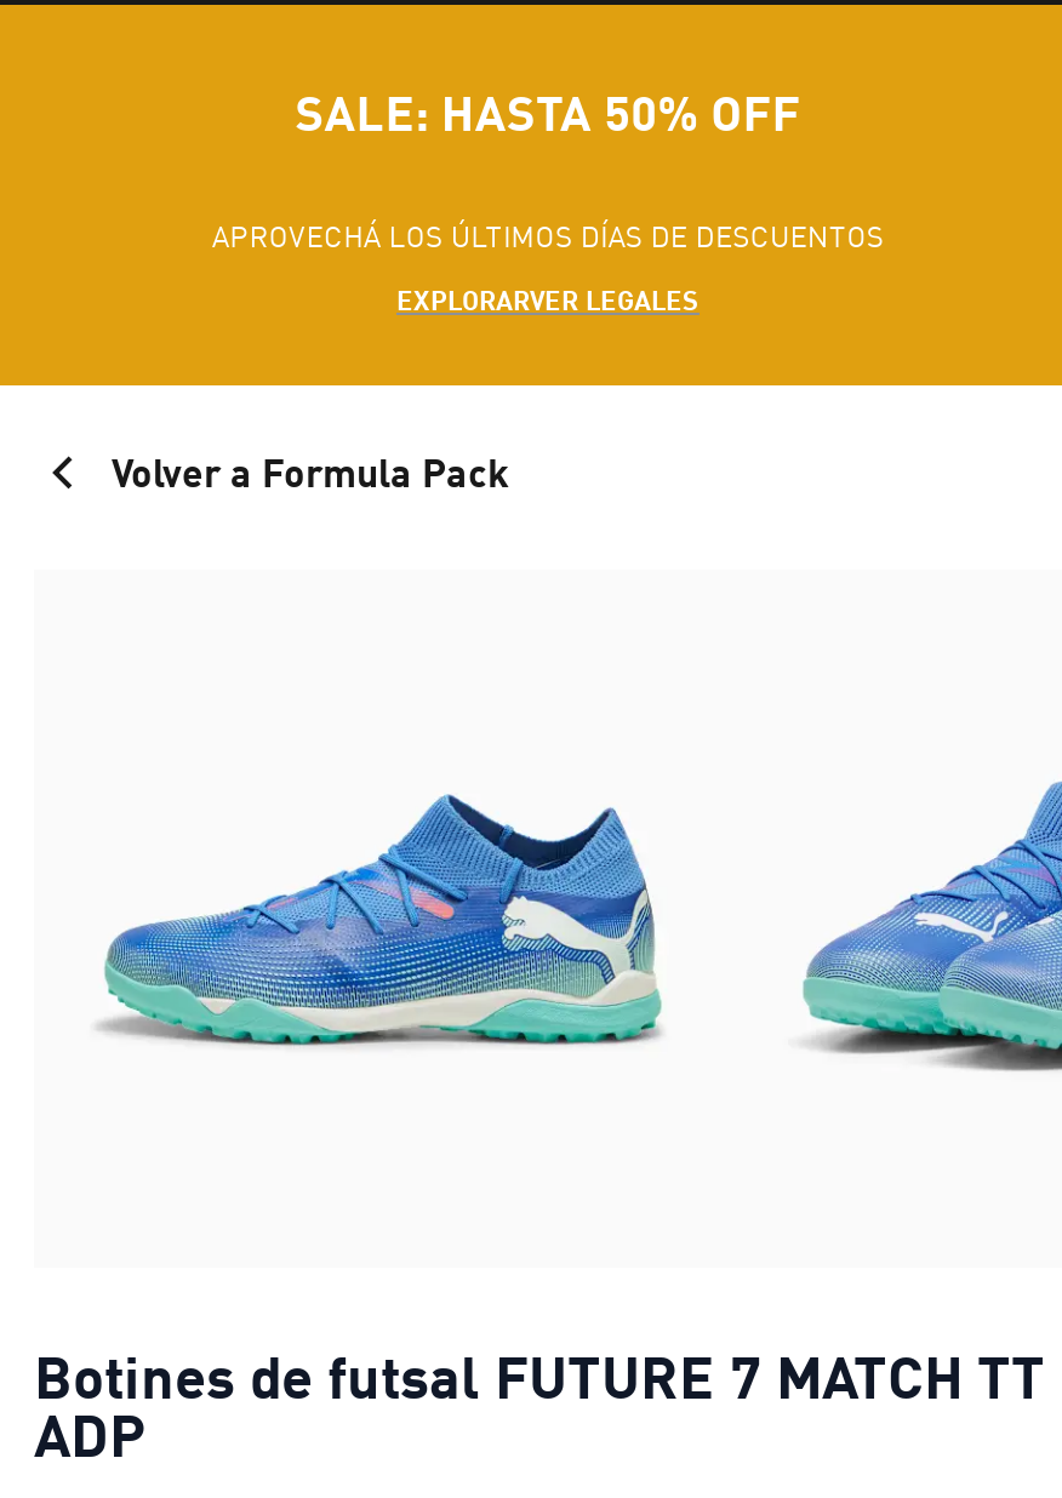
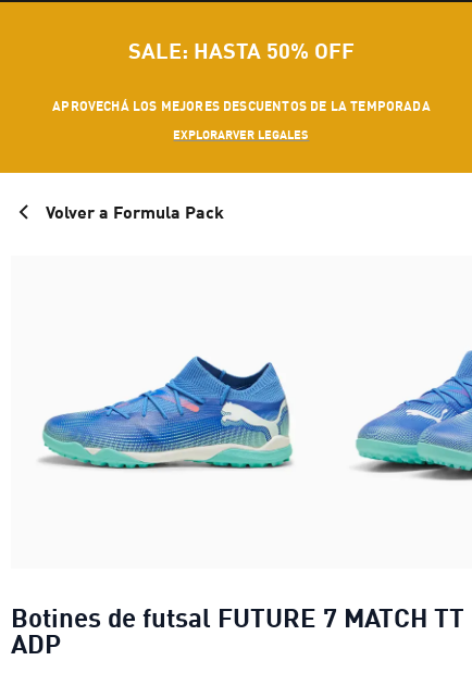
[212,218,884,255] APROVECHÁ LOS ÚLTIMOS DÍAS DE DESCUENTOS -> [52,98,430,114] APROVECHÁ LOS MEJORES DESCUENTOS DE LA TEMPORADA

